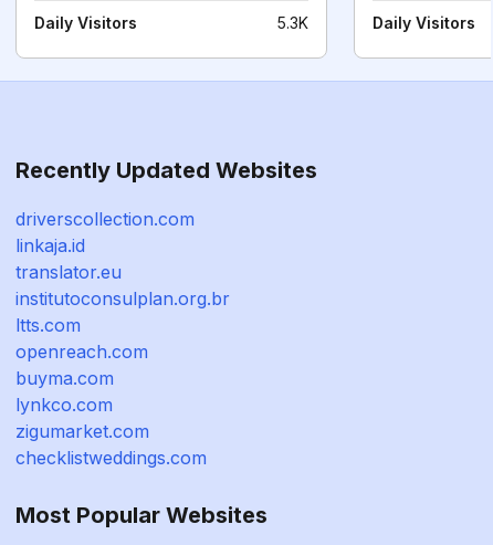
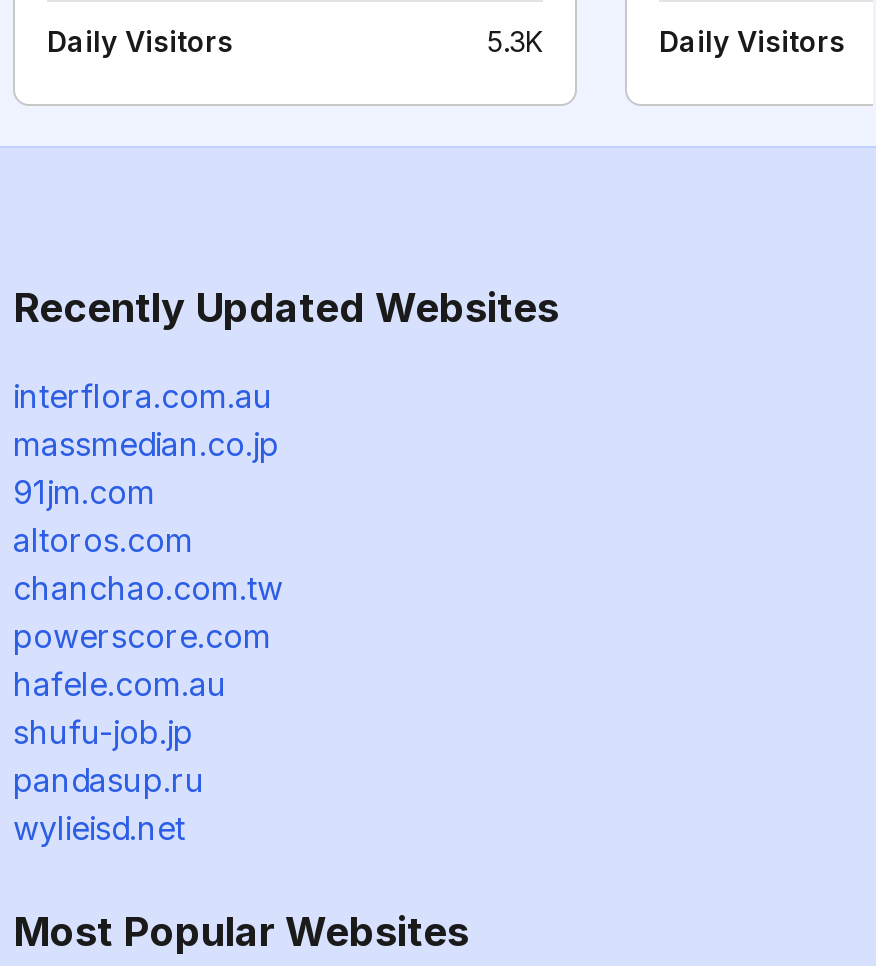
[15,208,230,469] driverscollection.com | linkaja.id | translator.eu | institutoconsulplan.org.br | ltts.com | openreach.com | buyma.com | lynkco.com | zigumarket.com | checklistweddings.com -> [13,376,283,848] interflora.com.au | massmedian.co.jp | 91jm.com | altoros.com | chanchao.com.tw | powerscore.com | hafele.com.au | shufu-job.jp | pandasup.ru | wylieisd.net

